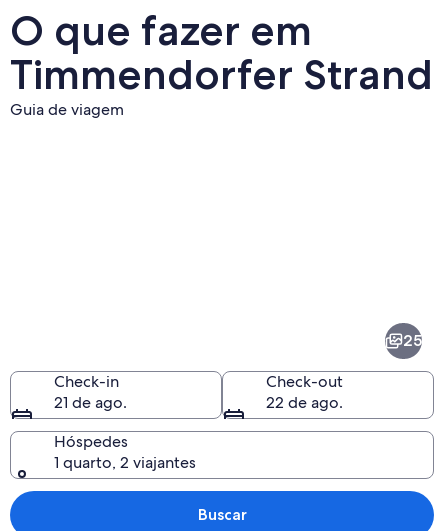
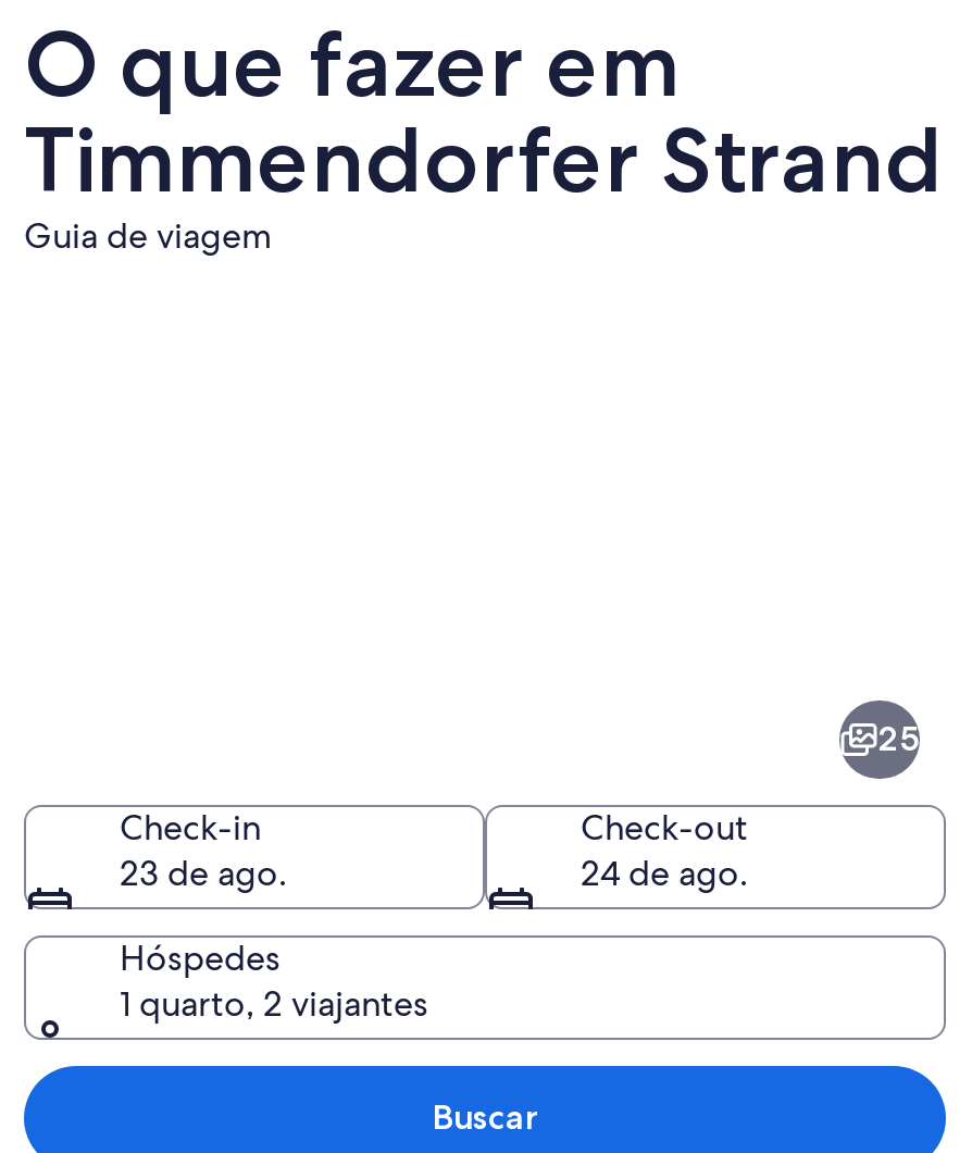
[54,391,127,412] 21 de ago. -> [120,850,287,895] 23 de ago.
[266,391,343,412] 22 de ago. -> [581,850,748,895] 24 de ago.

